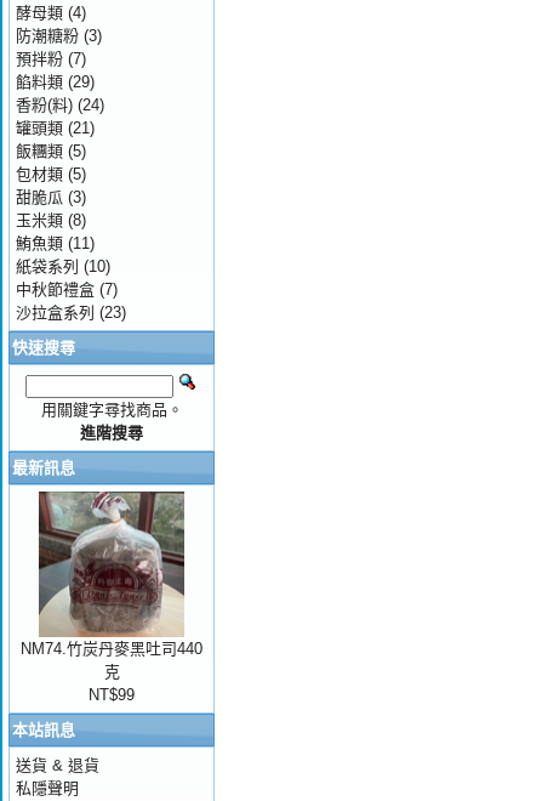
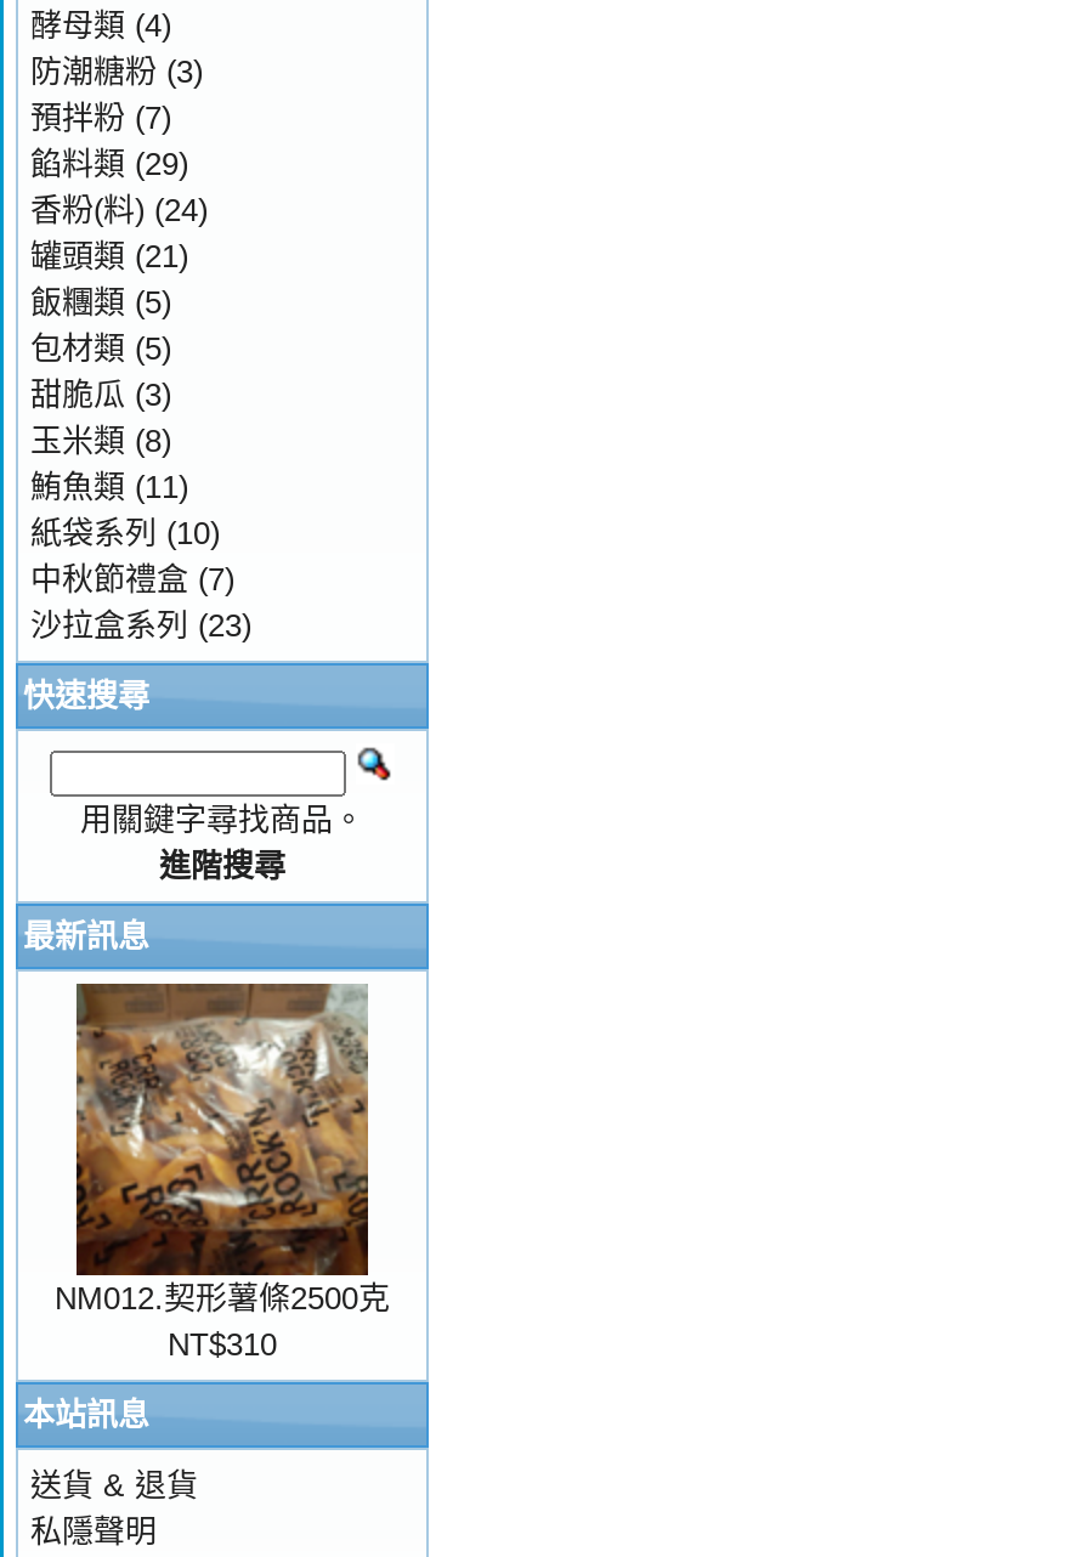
[21,490,202,704] [image] | NM74.竹炭丹麥黑吐司440 | 克 | NT$99 -> [55,984,390,1363] [image] | NM012.契形薯條2500克 | NT$310

